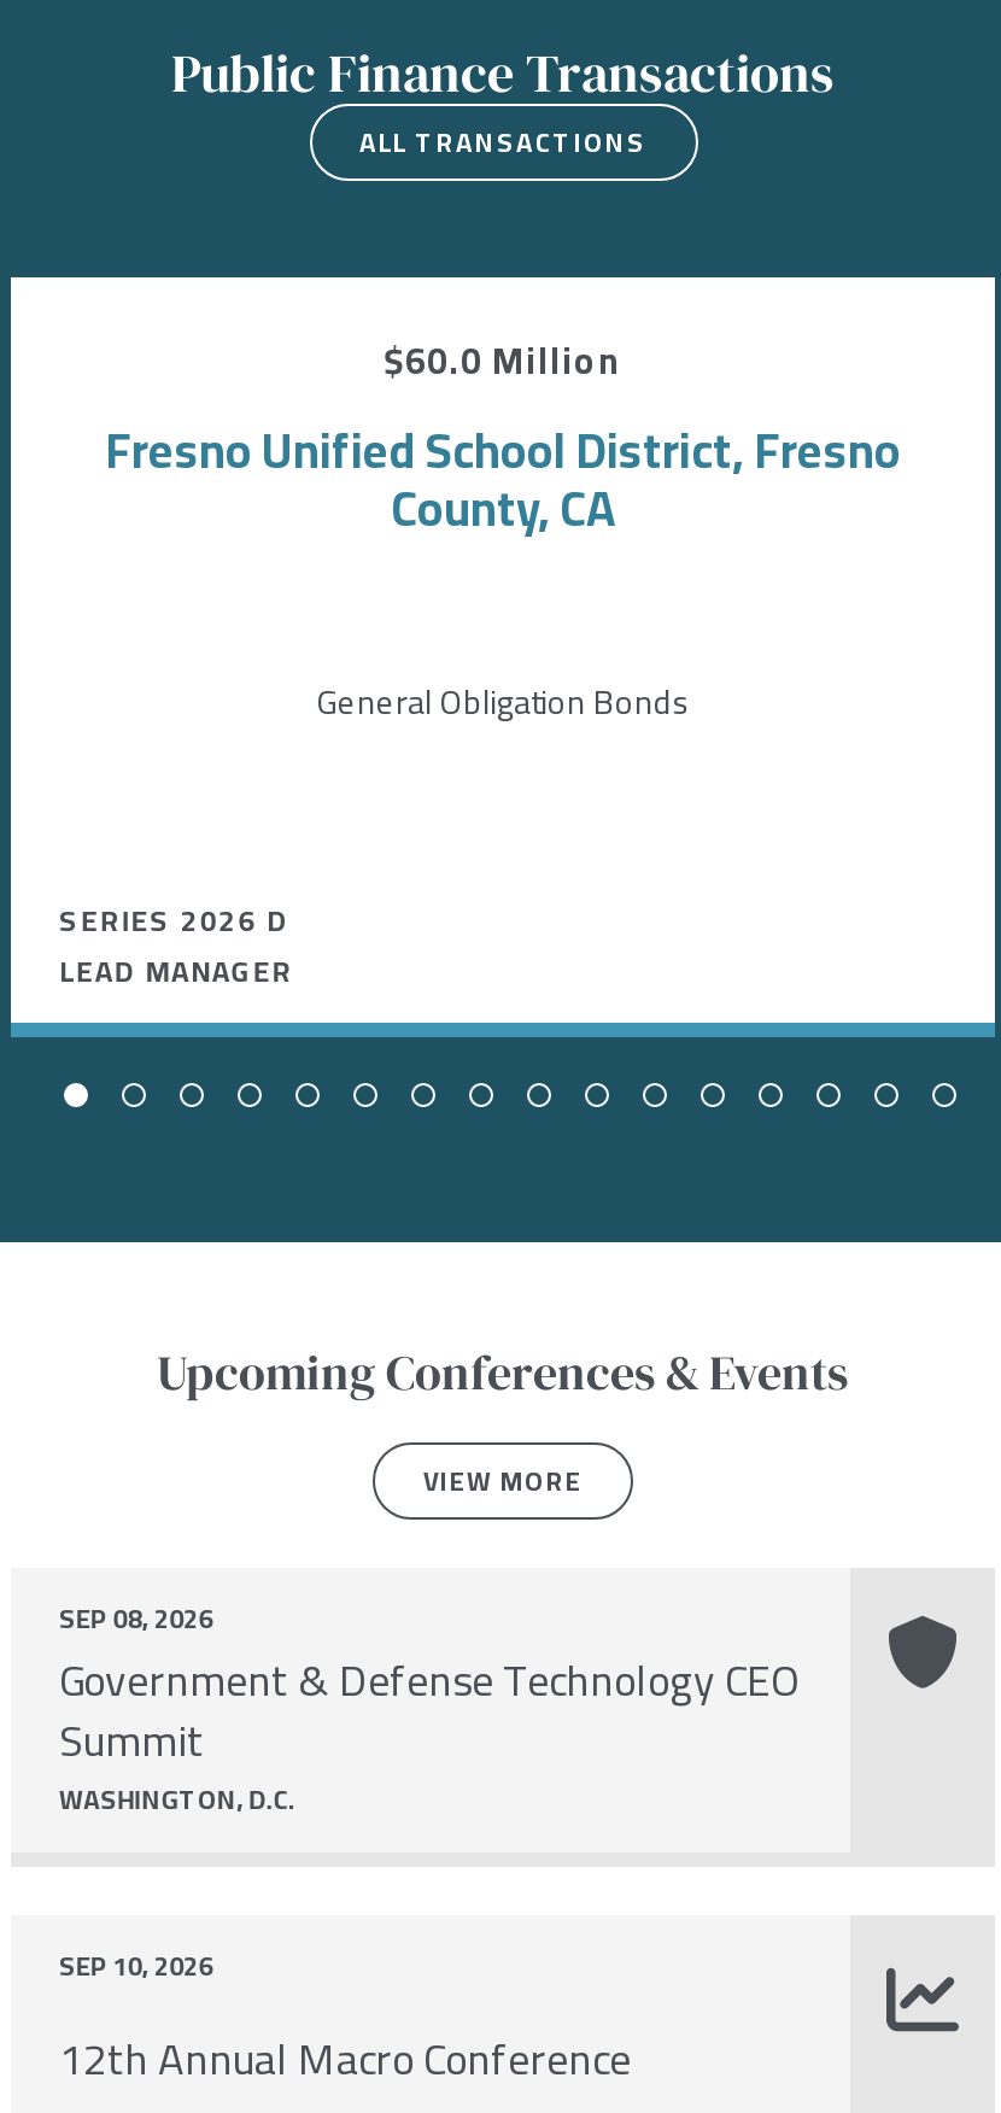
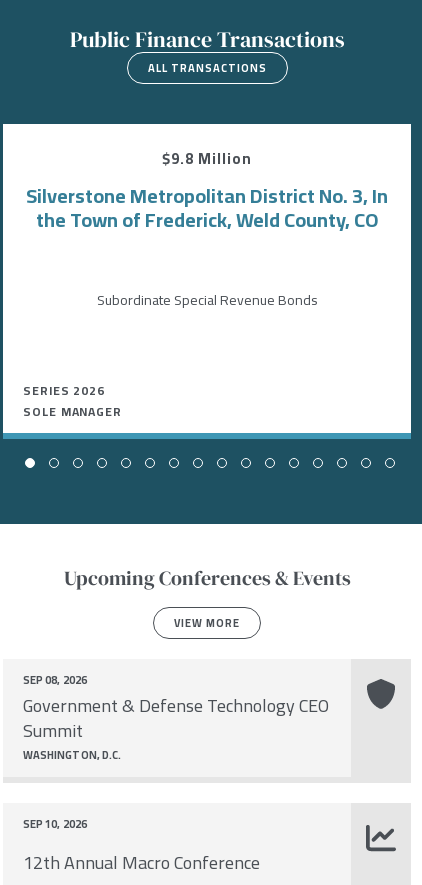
[105,327,901,553] $60.0 Million | Fresno Unified School District, Fresno | County, CA -> [26,144,388,238] $9.8 Million | Silverstone Metropolitan District No. 3, In | the Town of Frederick, Weld County, CO
[316,672,690,734] General Obligation Bonds -> [96,287,317,313] Subordinate Special Revenue Bonds
[59,893,293,1000] SERIES 2026 D | LEAD MANAGER -> [23,379,122,423] SERIES 2026 | SOLE MANAGER

